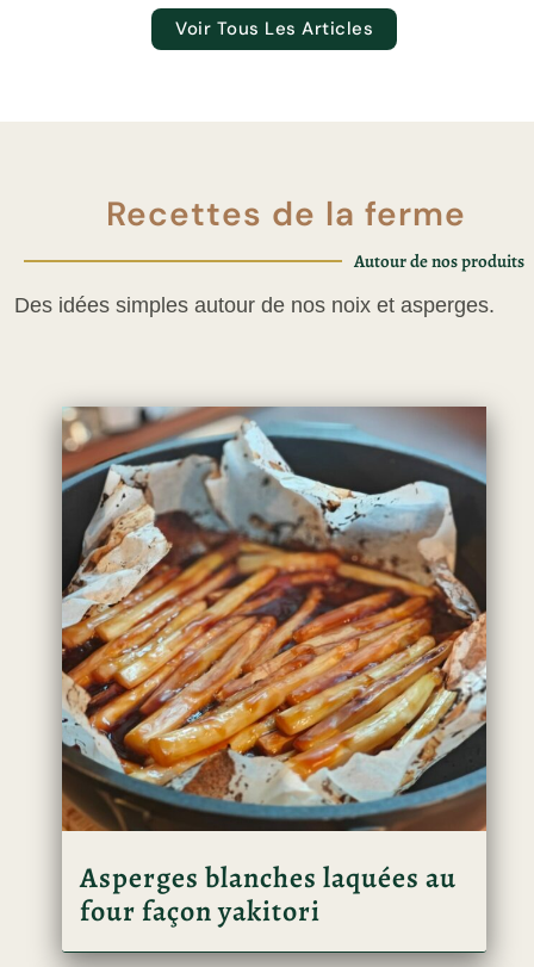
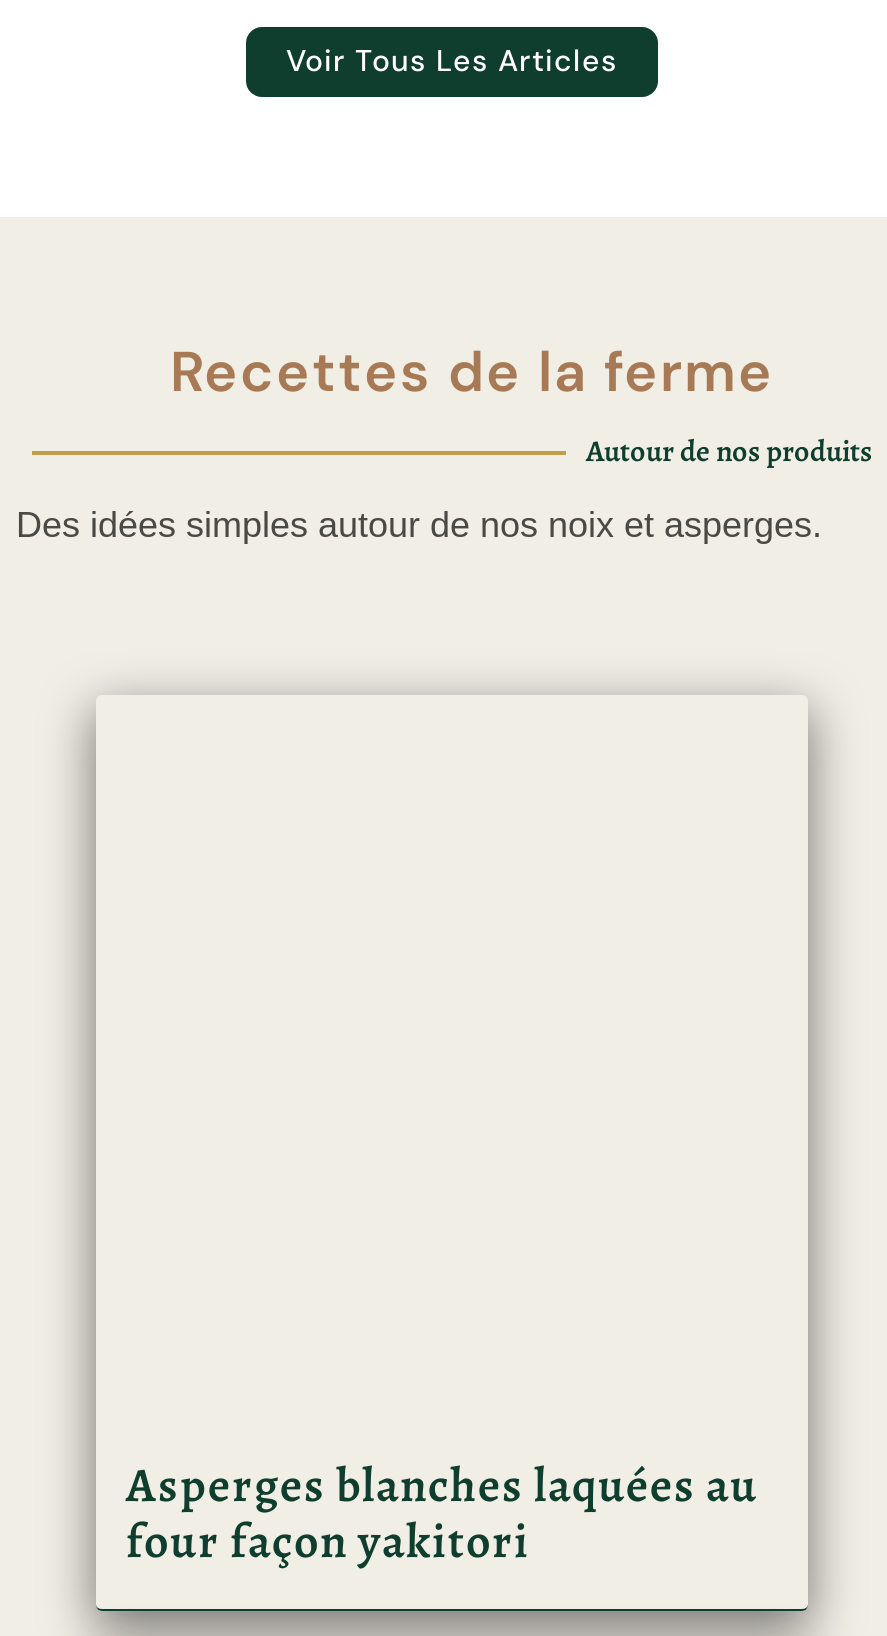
[61,405,488,832] [image] -> none

